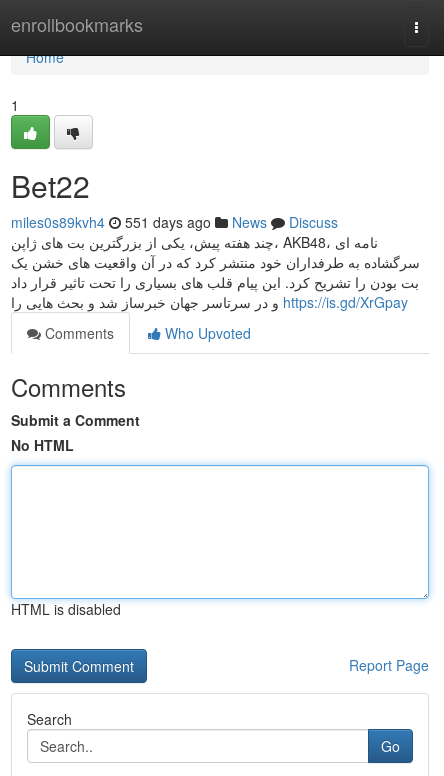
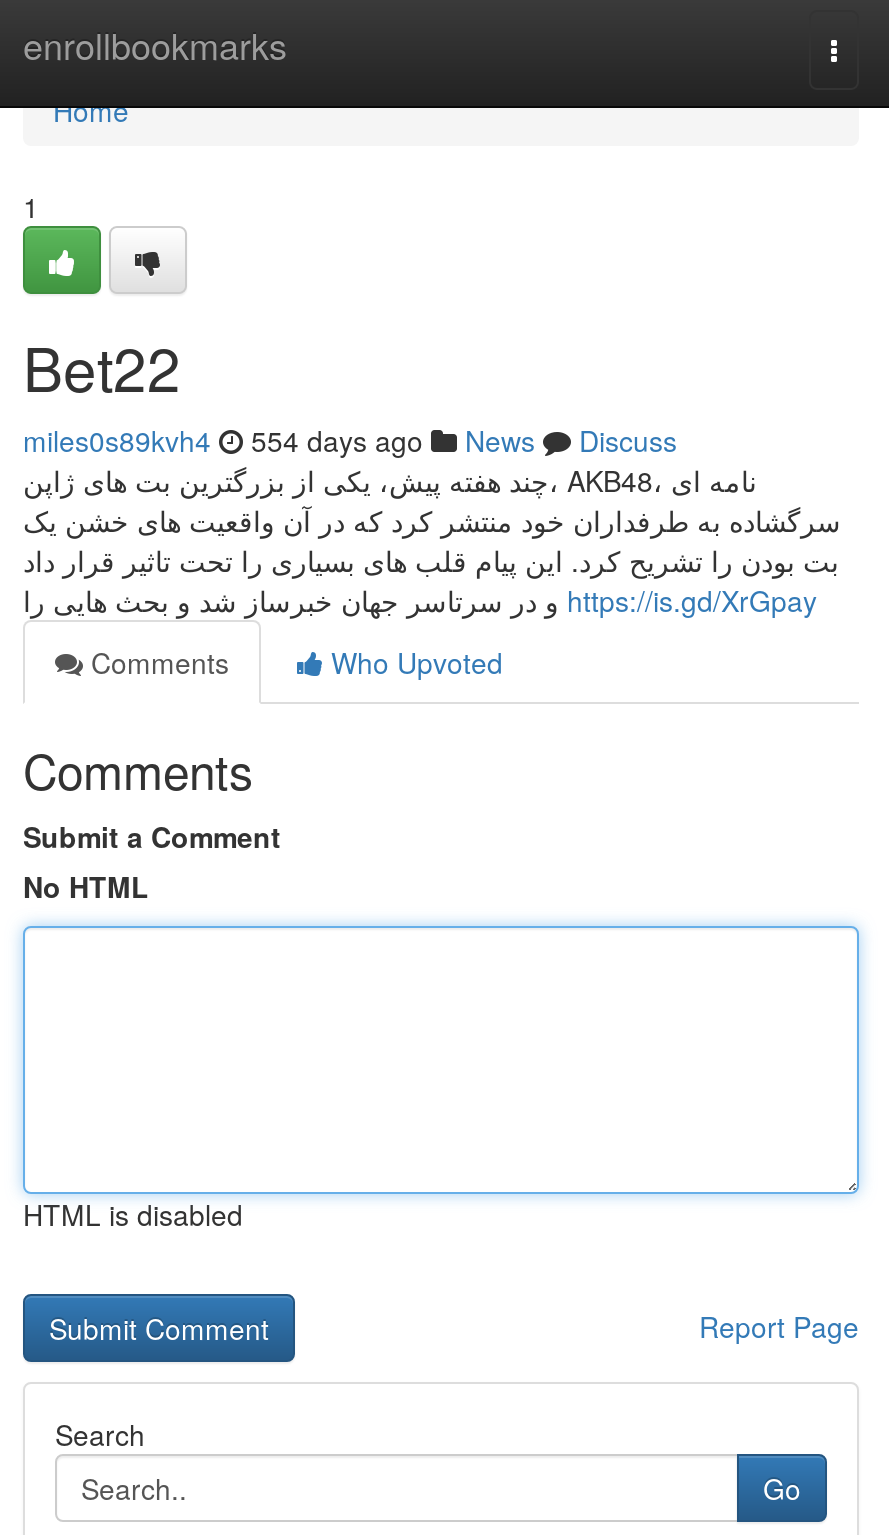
[11,212,338,232] miles0s89kvh4 551 days ago News Discuss -> [23,420,677,460] miles0s89kvh4 554 days ago News Discuss

